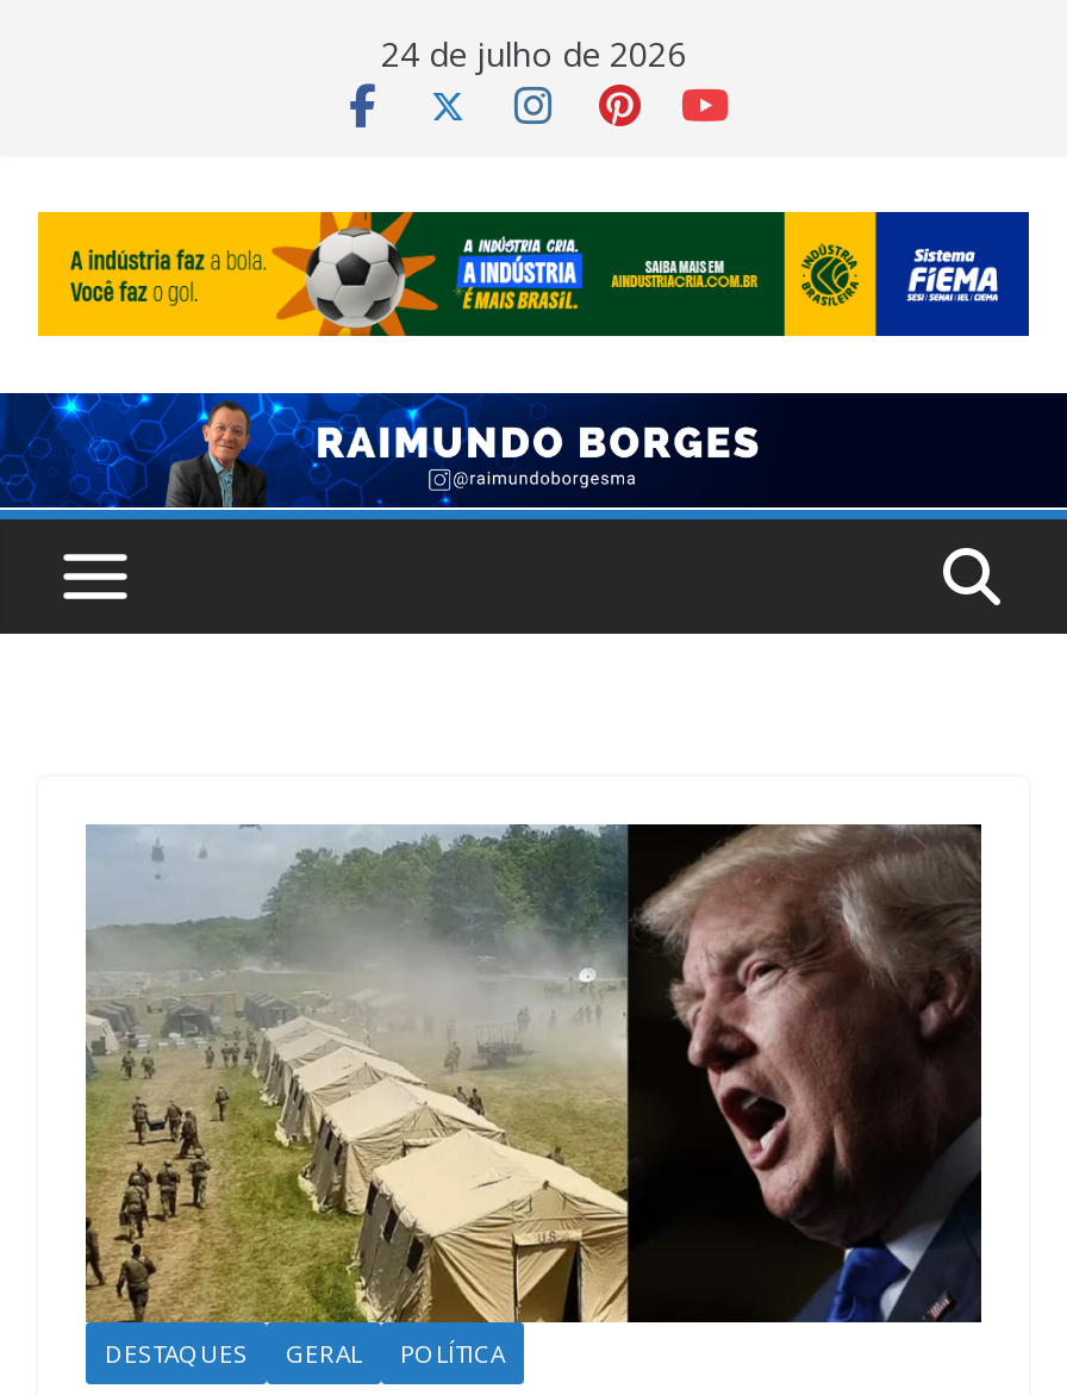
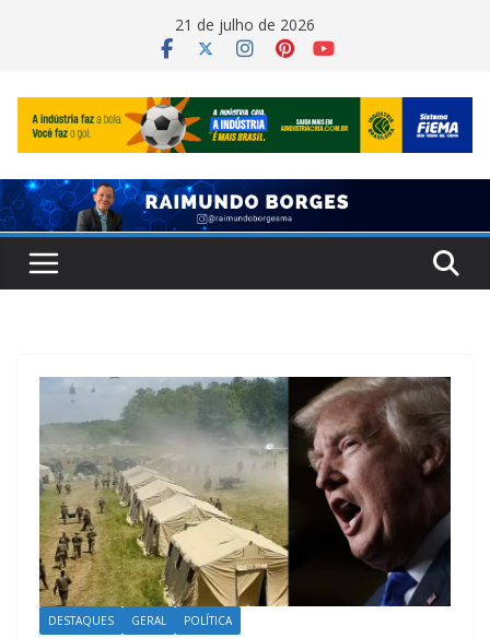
[381,31,686,76] 24 de julho de 2026 -> [175,14,315,35] 21 de julho de 2026

